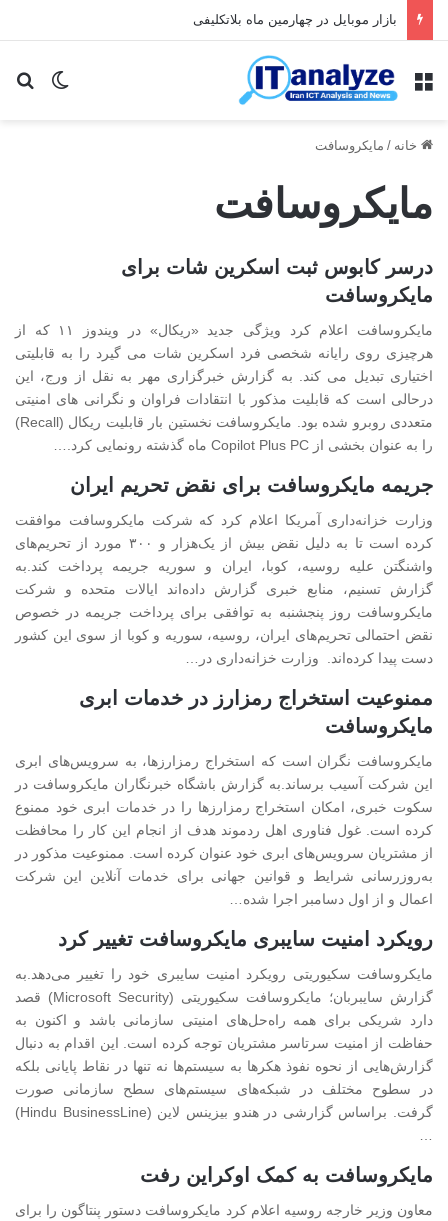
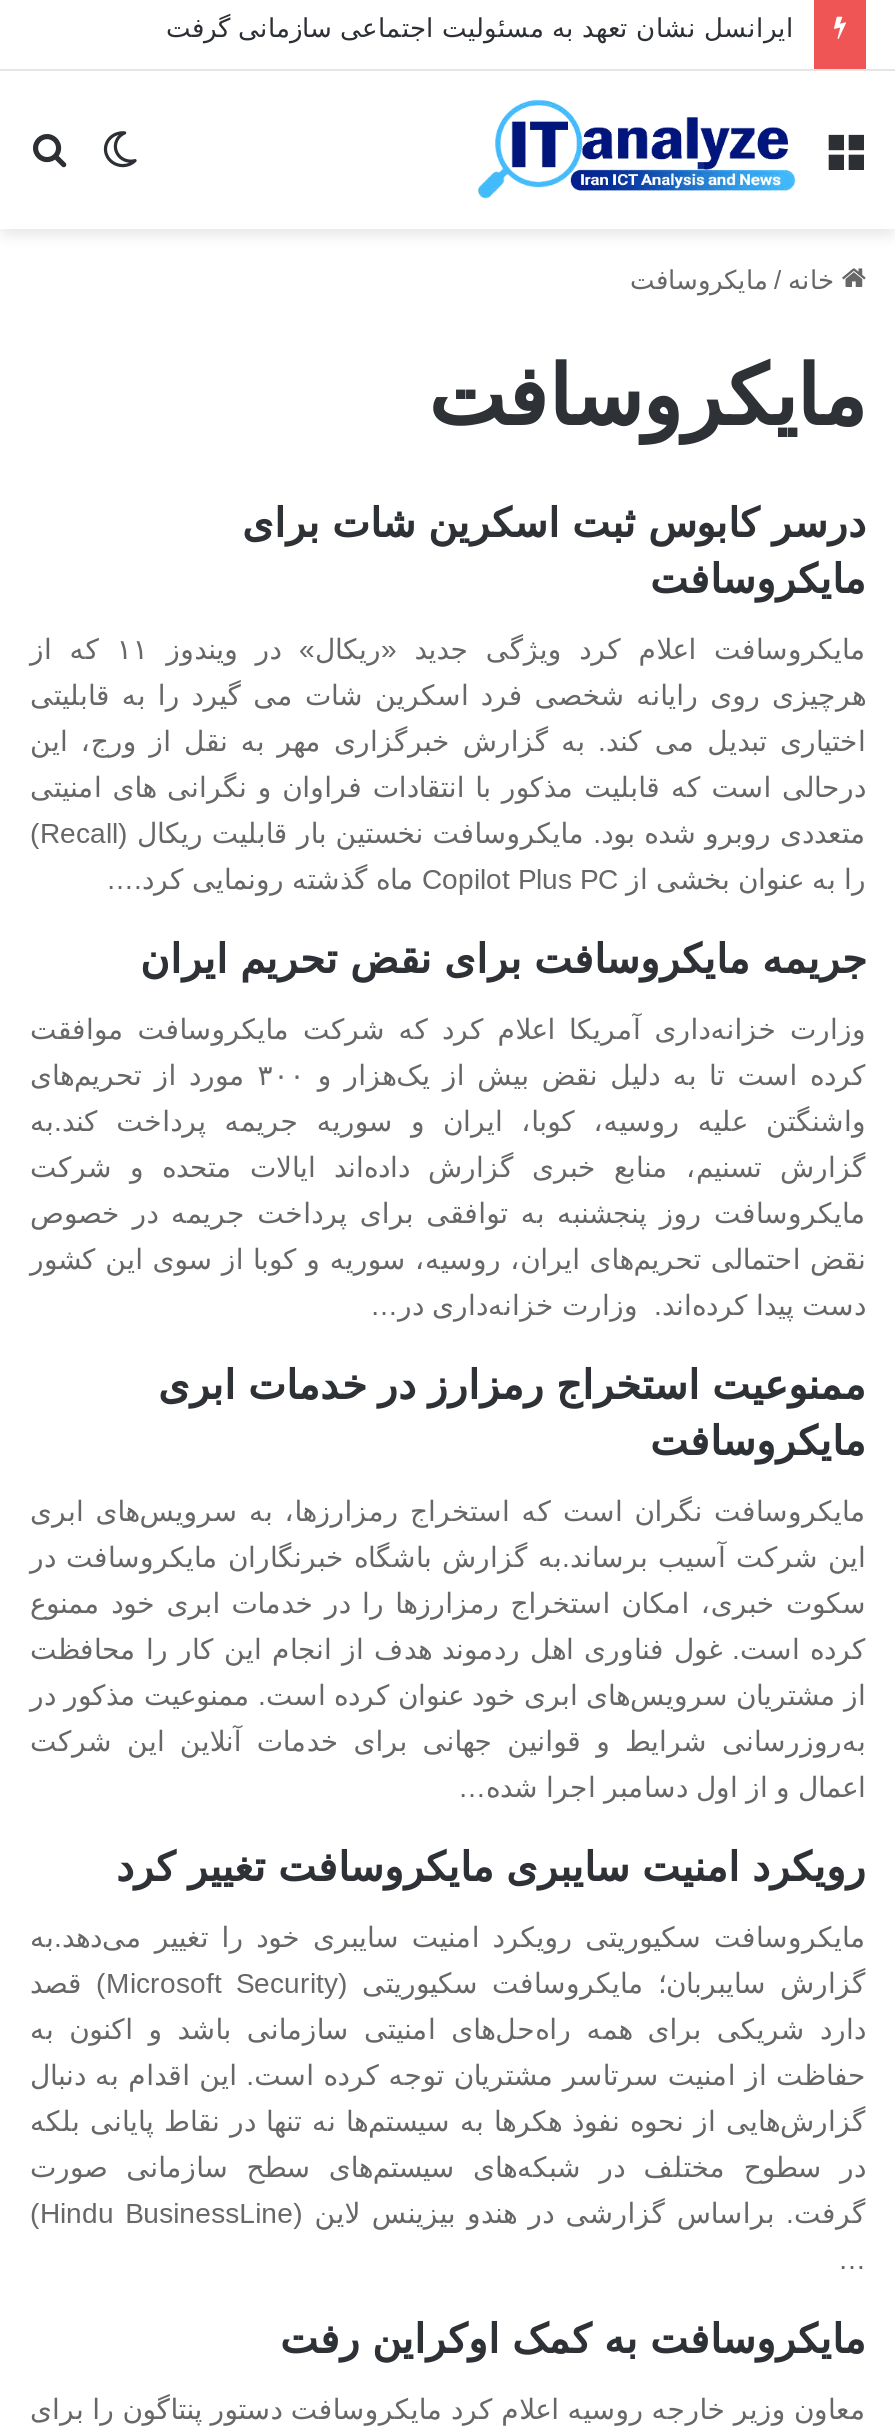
[193,12,397,27] بازار موبایل در چهارمین ماه بلاتکلیفی -> [166,13,794,43] ایرانسل نشان تعهد به مسئولیت اجتماعی سازمانی گرفت

